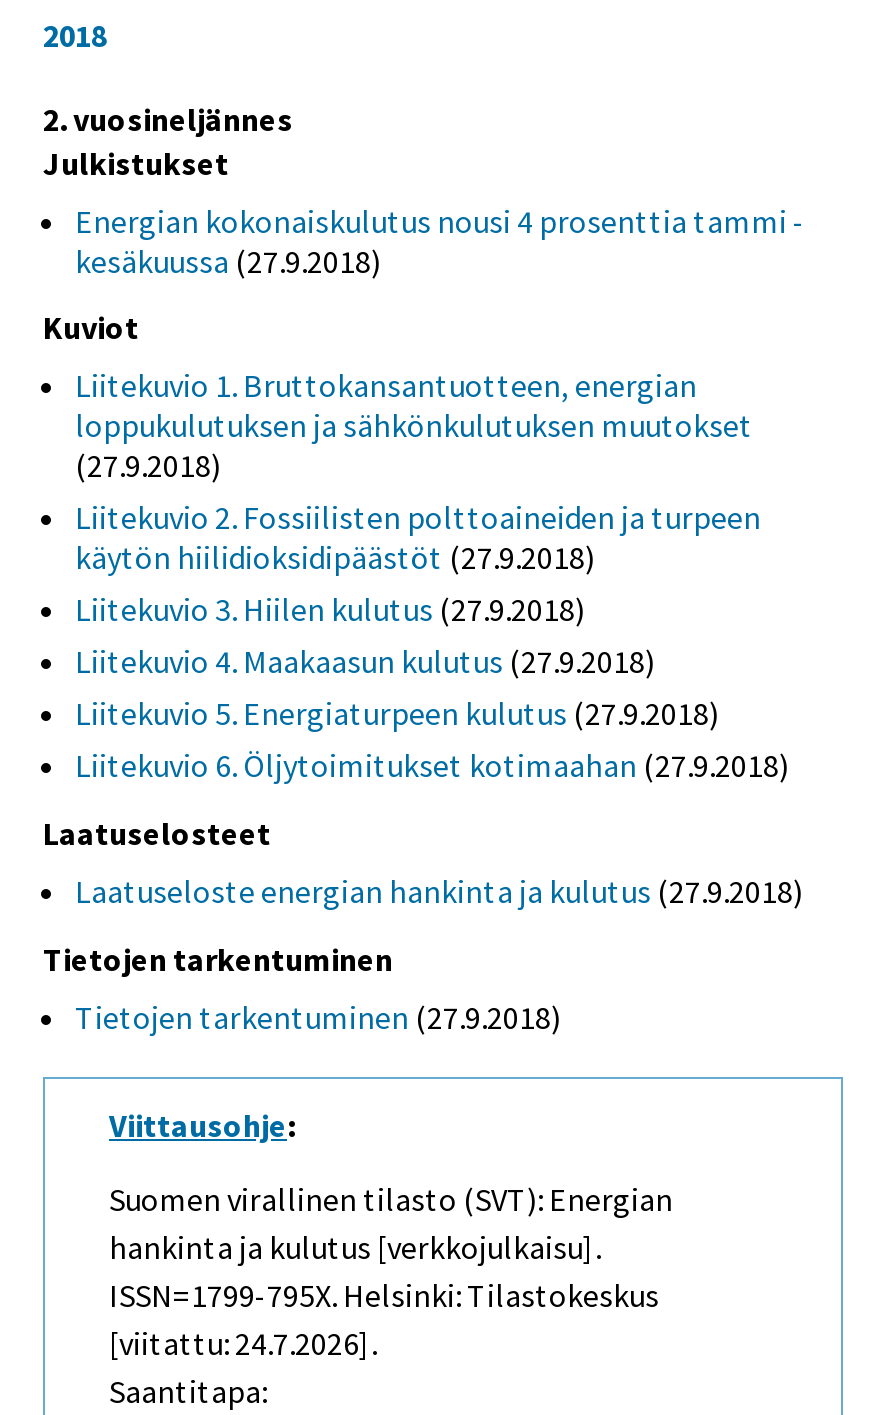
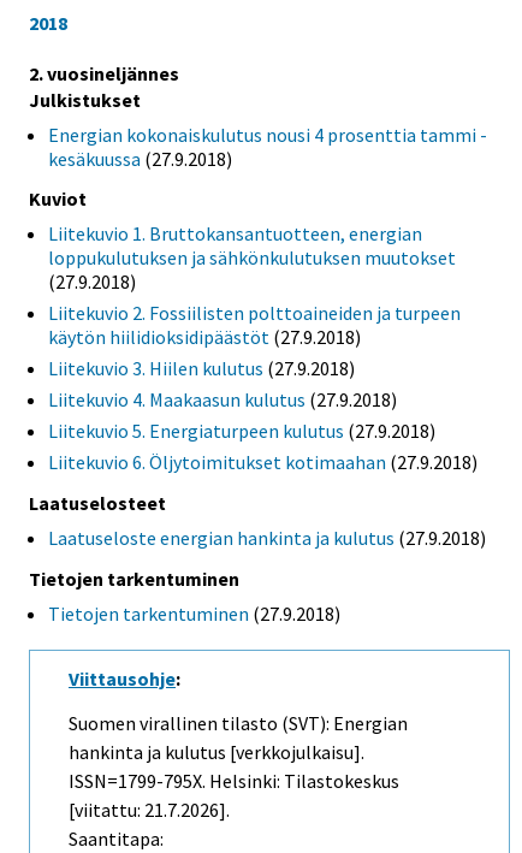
[109,1323,377,1363] [viitattu: 24.7.2026]. -> [69,798,230,822] [viitattu: 21.7.2026].

